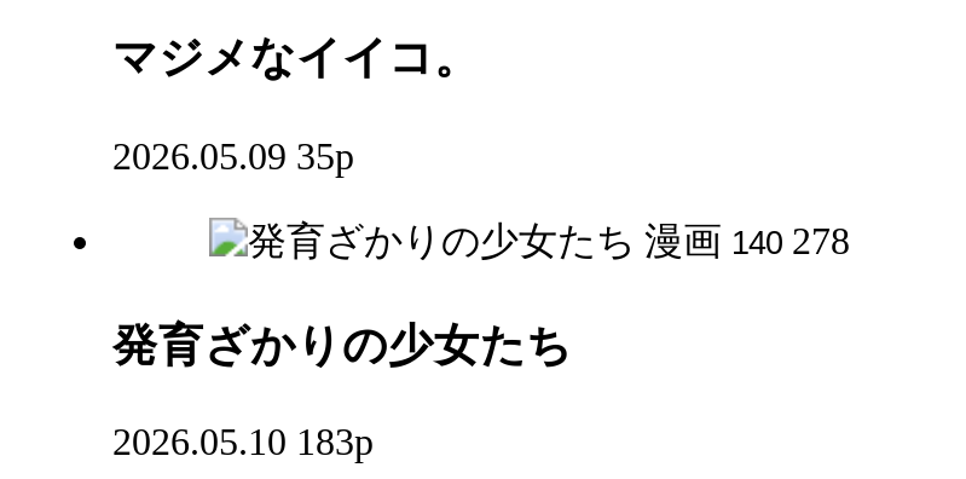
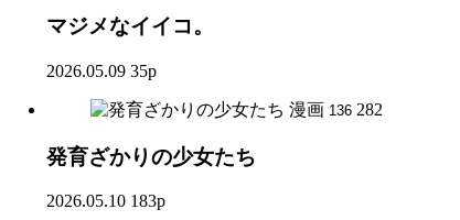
[644,220,850,261] 漫画 140 278 -> [289,100,383,119] 漫画 136 282

